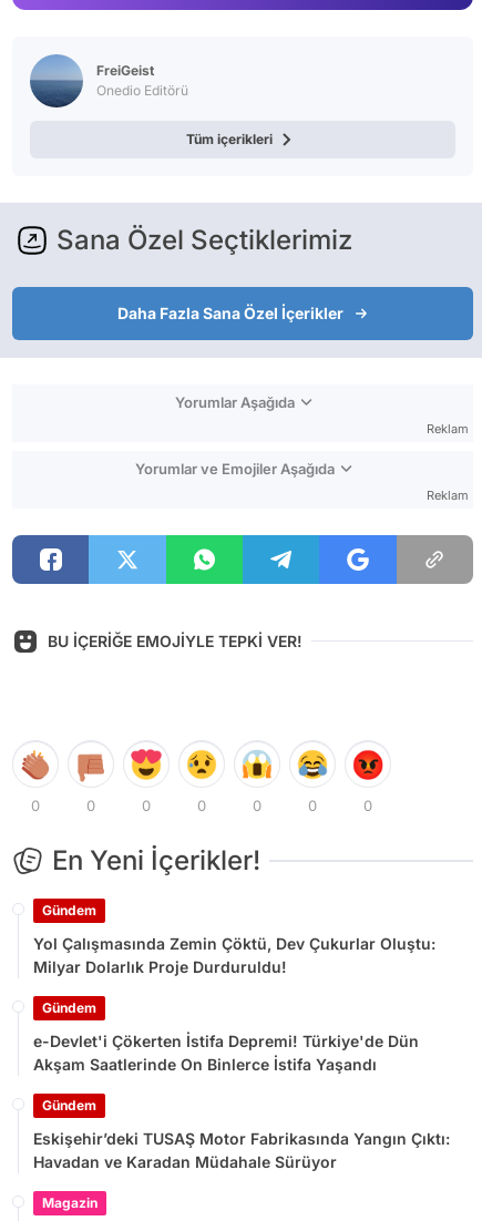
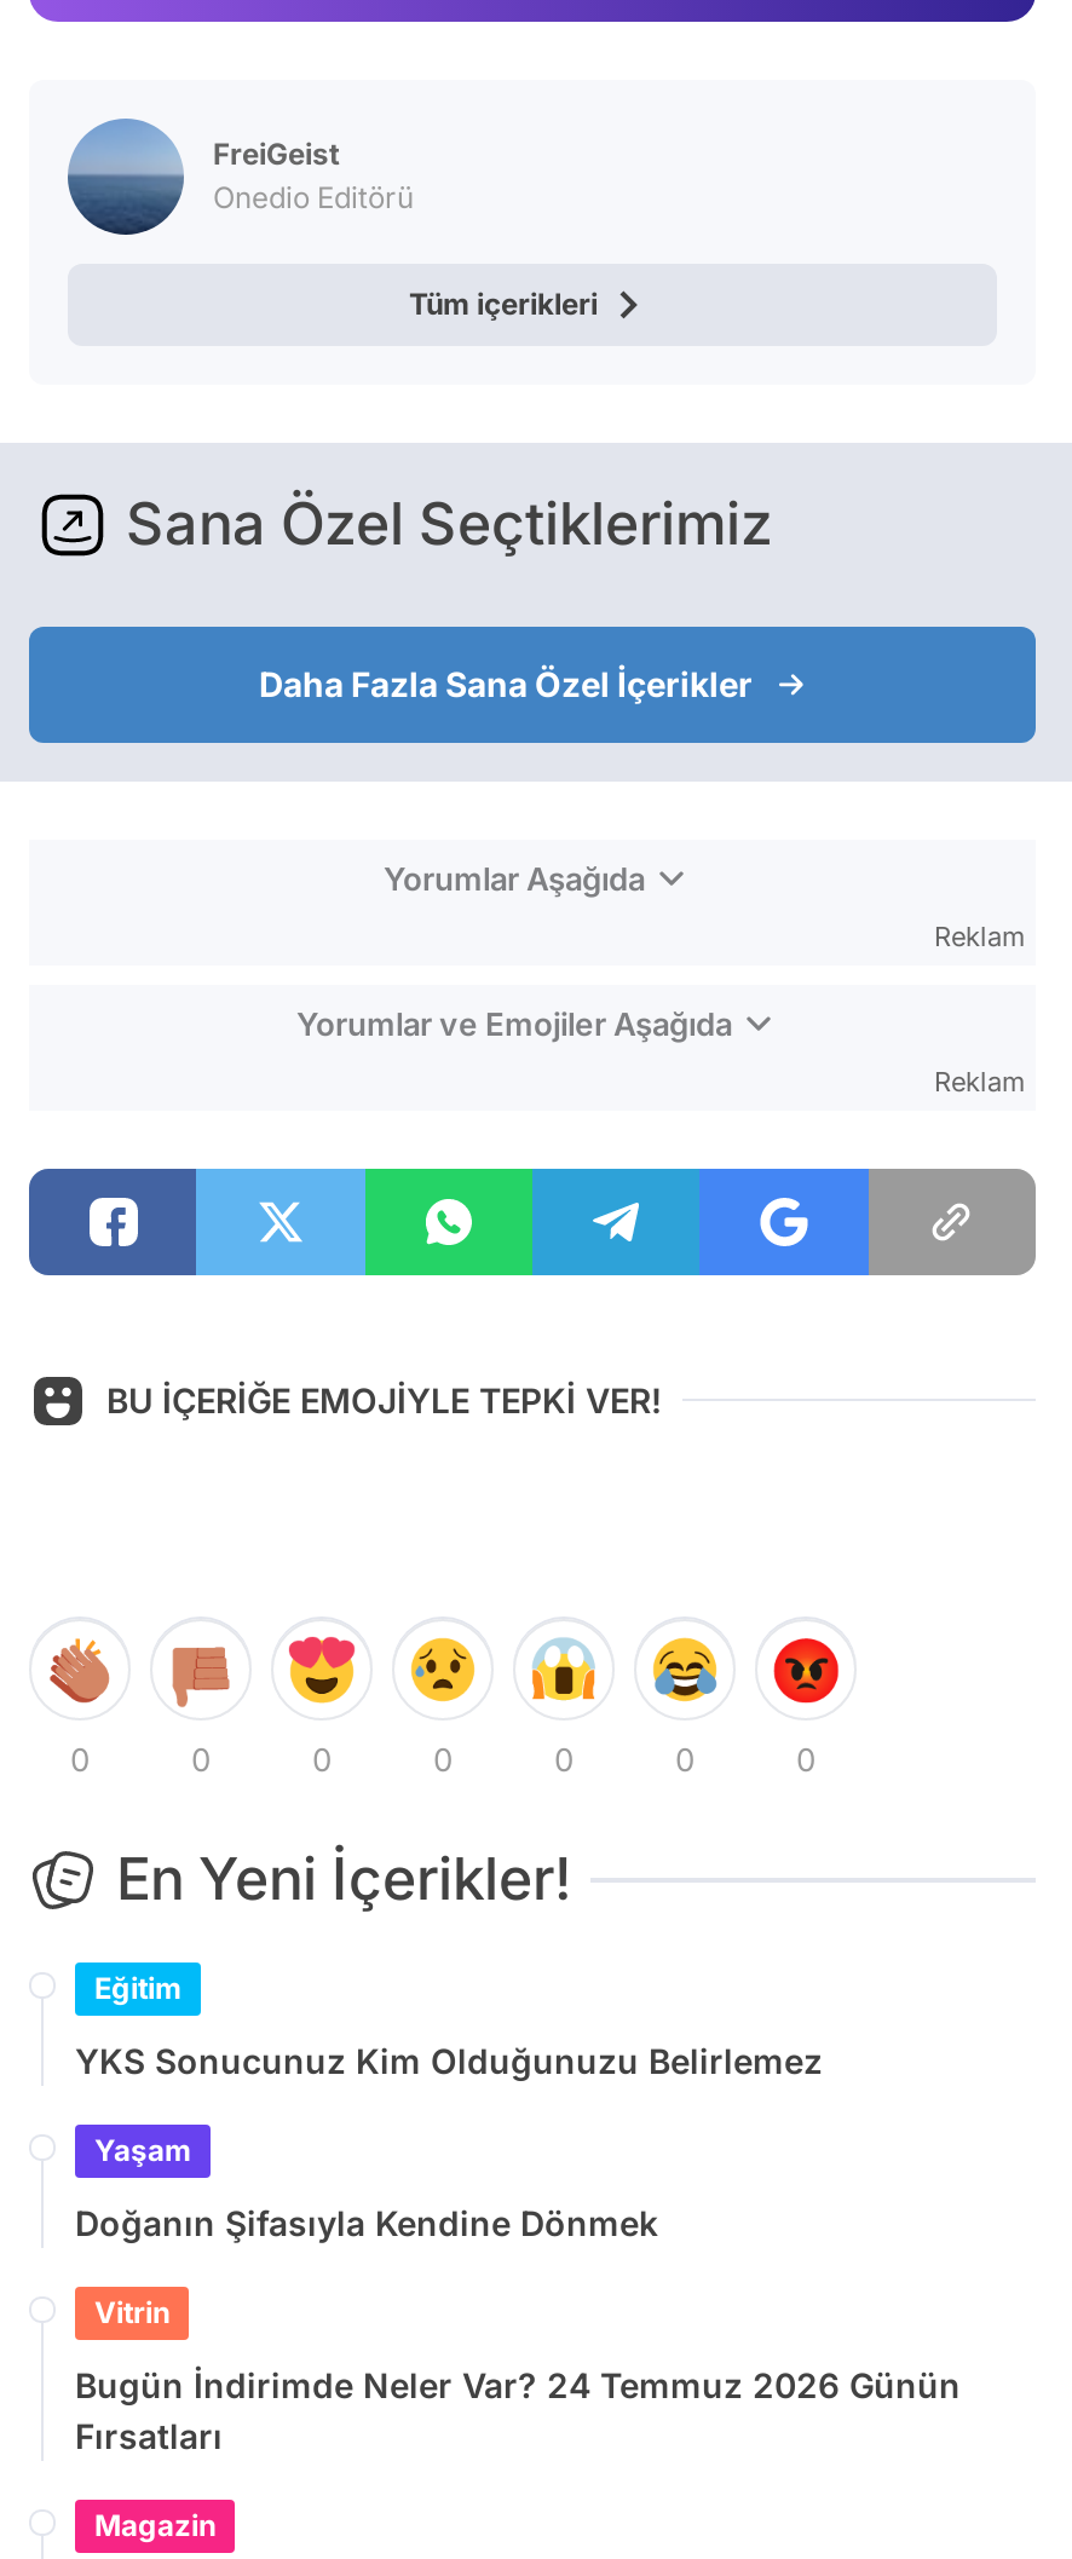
[42,902,96,919] Gündem -> [94,1970,181,2006] Eğitim
[33,934,435,976] Yol Çalışmasında Zemin Çöktü, Dev Çukurlar Oluştu: | Milyar Dolarlık Proje Durduruldu! -> [75,2040,823,2081] YKS Sonucunuz Kim Olduğunuzu Belirlemez
[42,999,96,1016] Gündem -> [94,2132,191,2168] Yaşam
[33,1032,419,1074] e-Devlet'i Çökerten İstifa Depremi! Türkiye'de Dün | Akşam Saatlerinde On Binlerce İstifa Yaşandı -> [75,2202,658,2243] Doğanın Şifasıyla Kendine Dönmek
[42,1097,96,1114] Gündem -> [94,2294,169,2330] Vitrin
[33,1129,450,1171] Eskişehir’deki TUSAŞ Motor Fabrikasında Yangın Çıktı: | Havadan ve Karadan Müdahale Sürüyor -> [75,2364,961,2456] Bugün İndirimde Neler Var? 24 Temmuz 2026 Günün | Fırsatları

